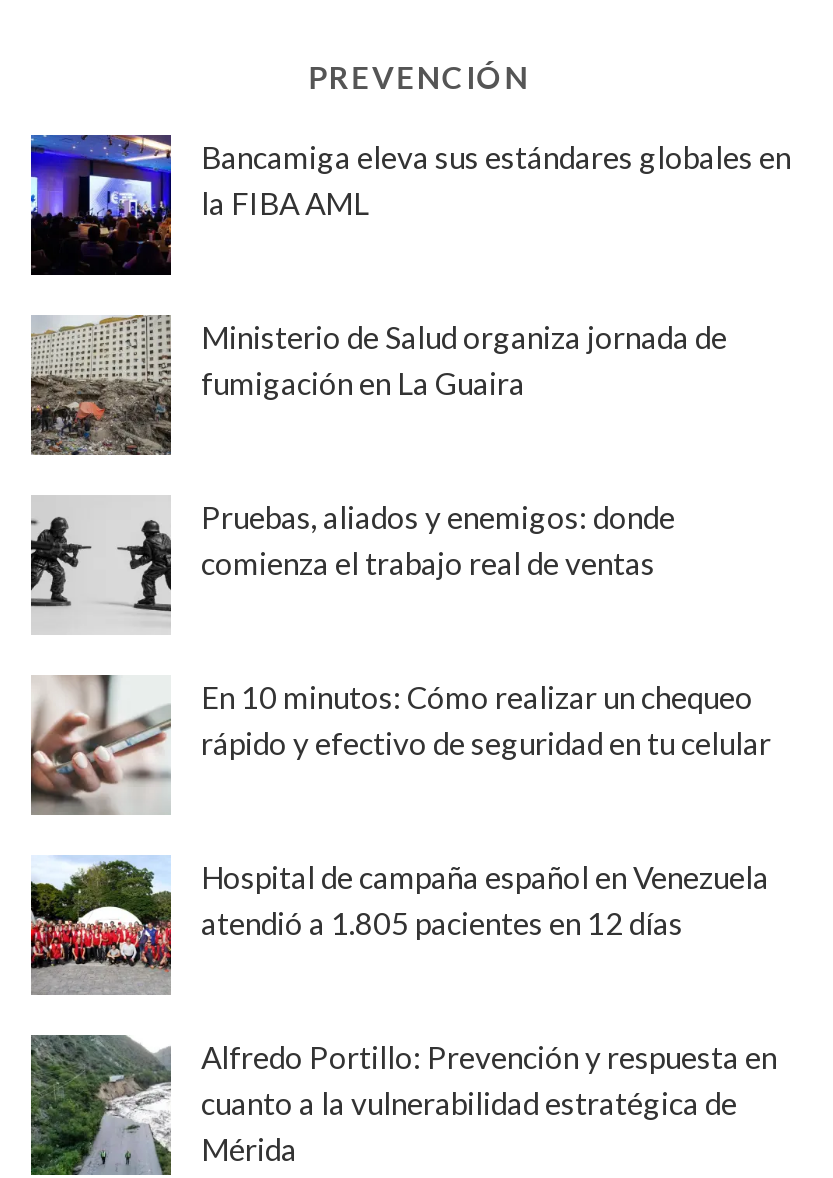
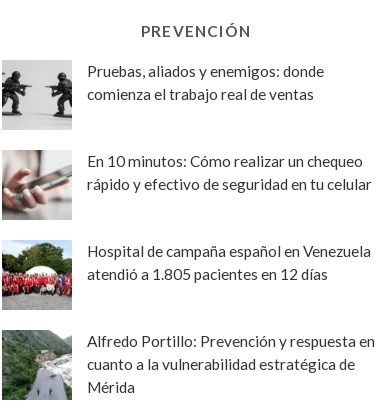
[29,133,791,277] [image] | Bancamiga eleva sus estándares globales en | la FIBA AML -> none
[31,313,727,457] [image] | Ministerio de Salud organiza jornada de | fumigación en La Guaira -> none

